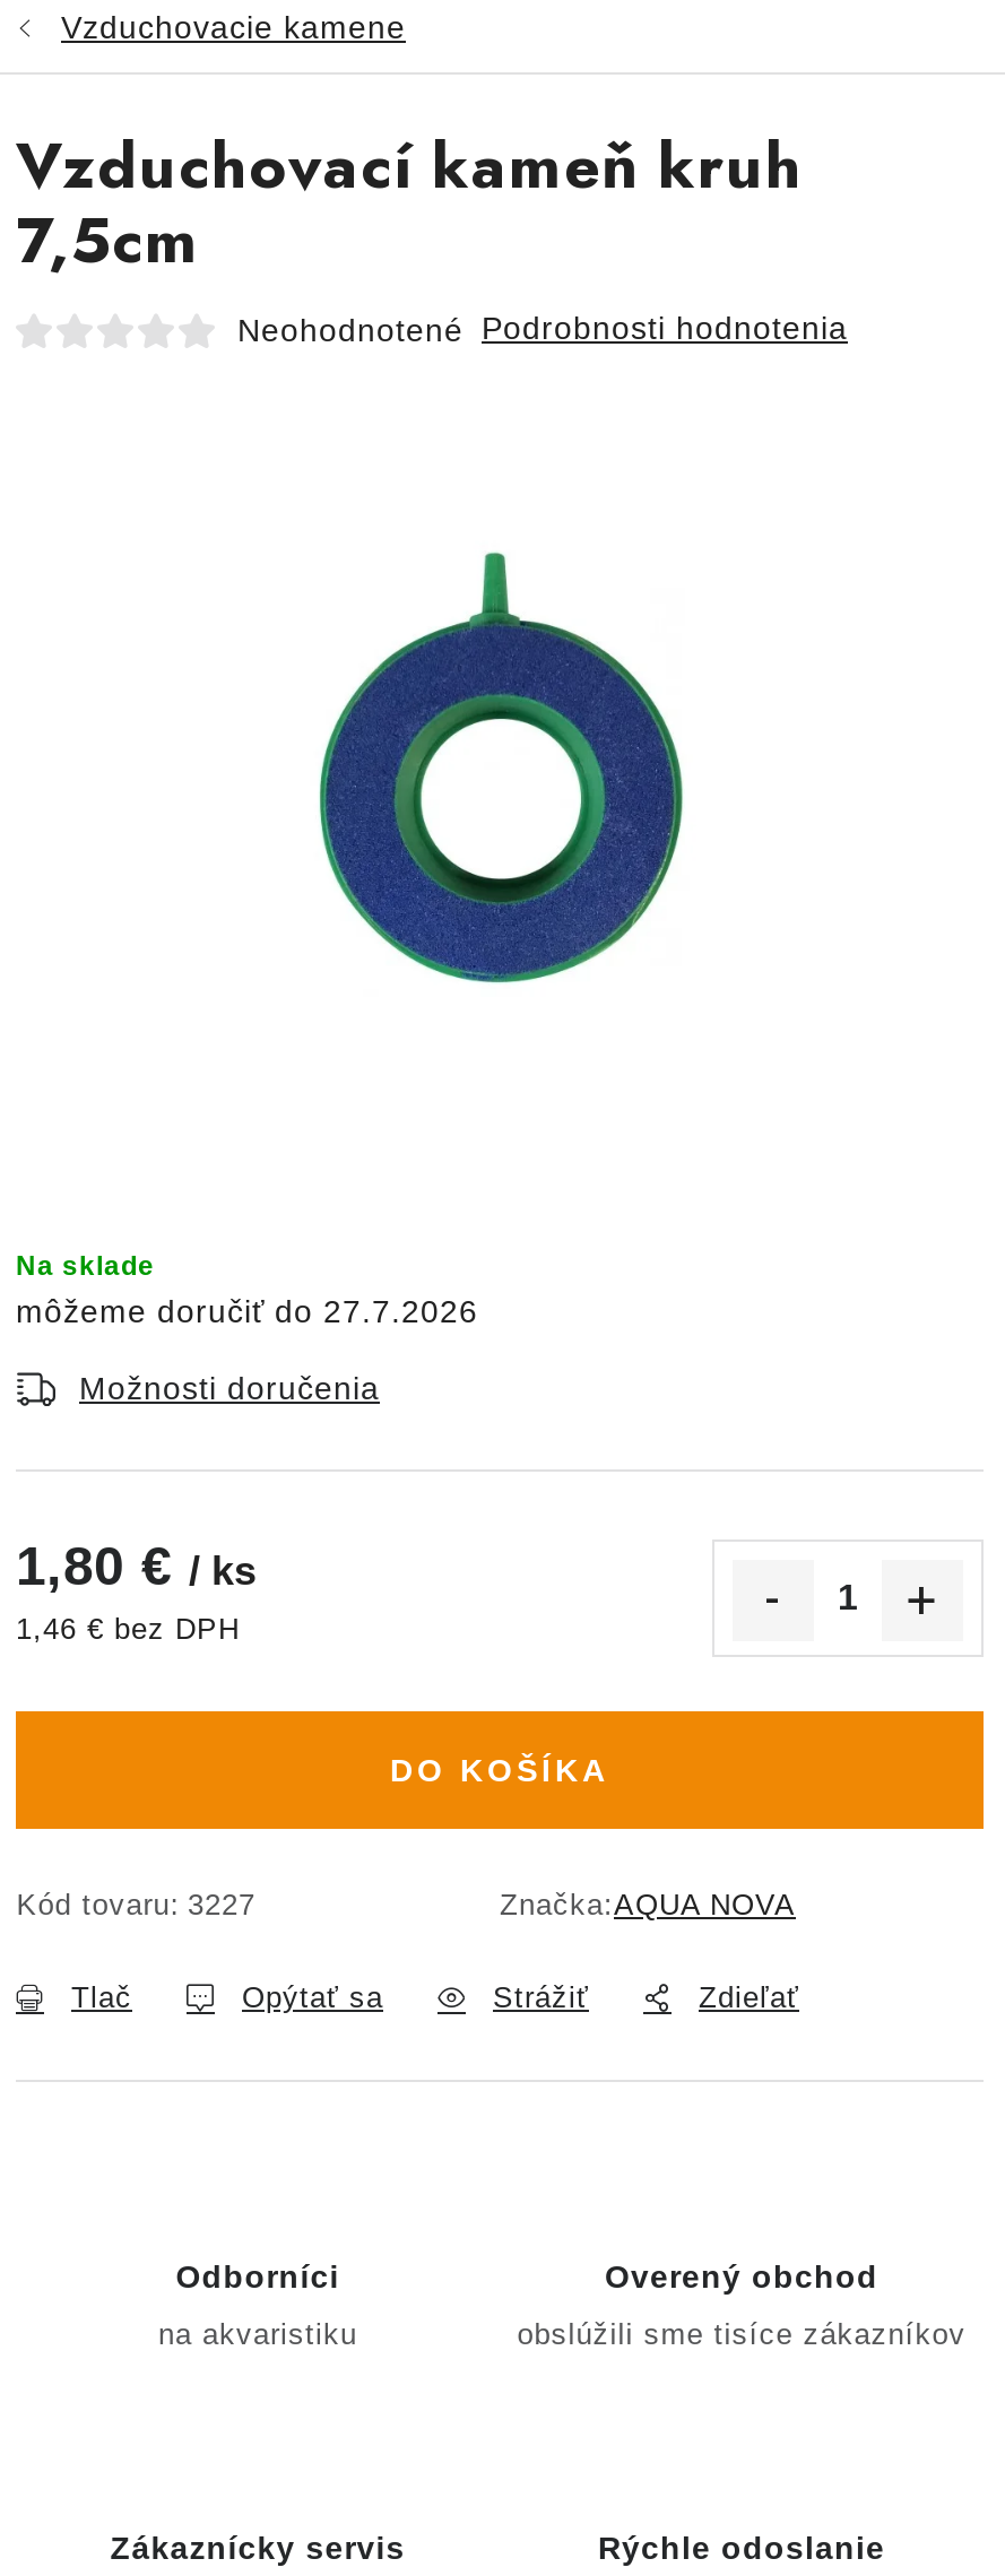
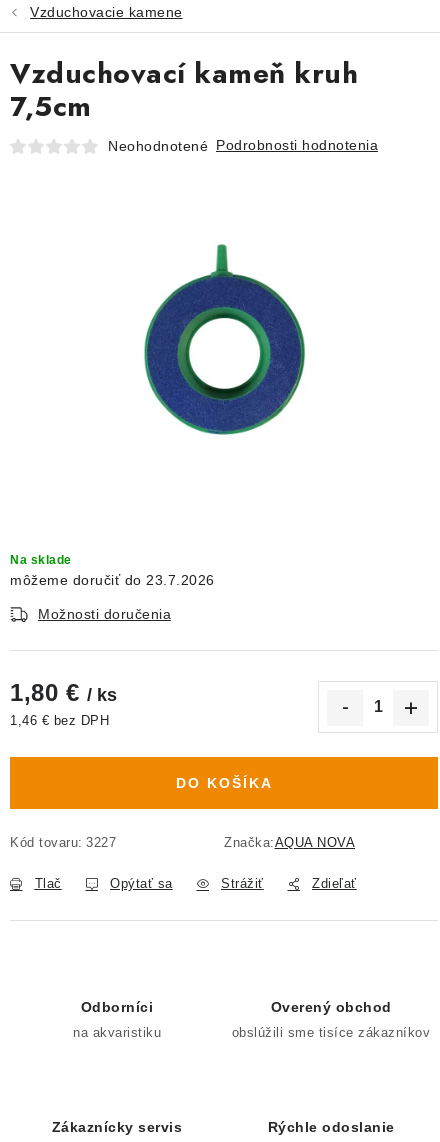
[323,1293,478,1329] 27.7.2026 -> [146,572,214,588] 23.7.2026

